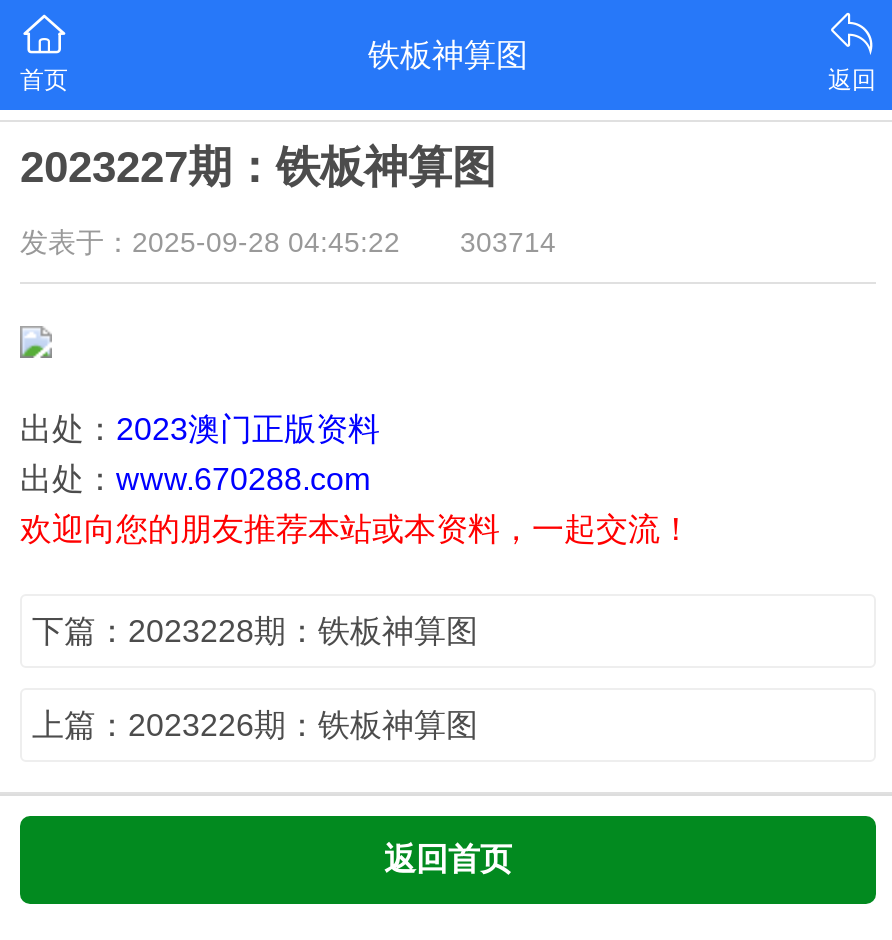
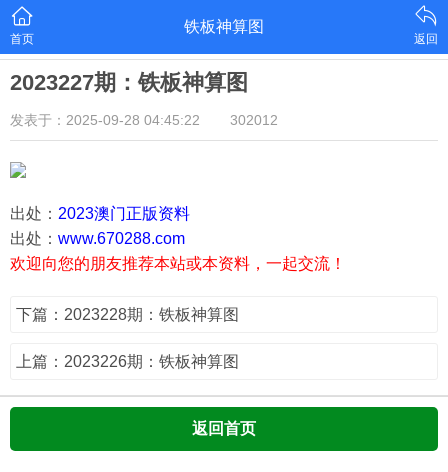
[20,226,556,258] 发表于：2025-09-28 04:45:22 303714 -> [10,112,278,128] 发表于：2025-09-28 04:45:22 302012

